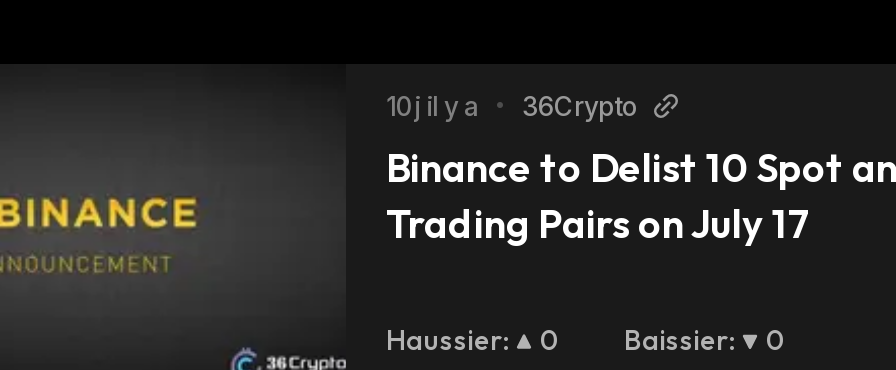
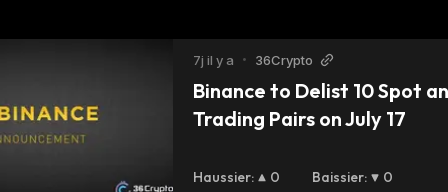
[386,90,638,122] 10j il y a • 36Crypto -> [193,52,313,68] 7j il y a • 36Crypto

